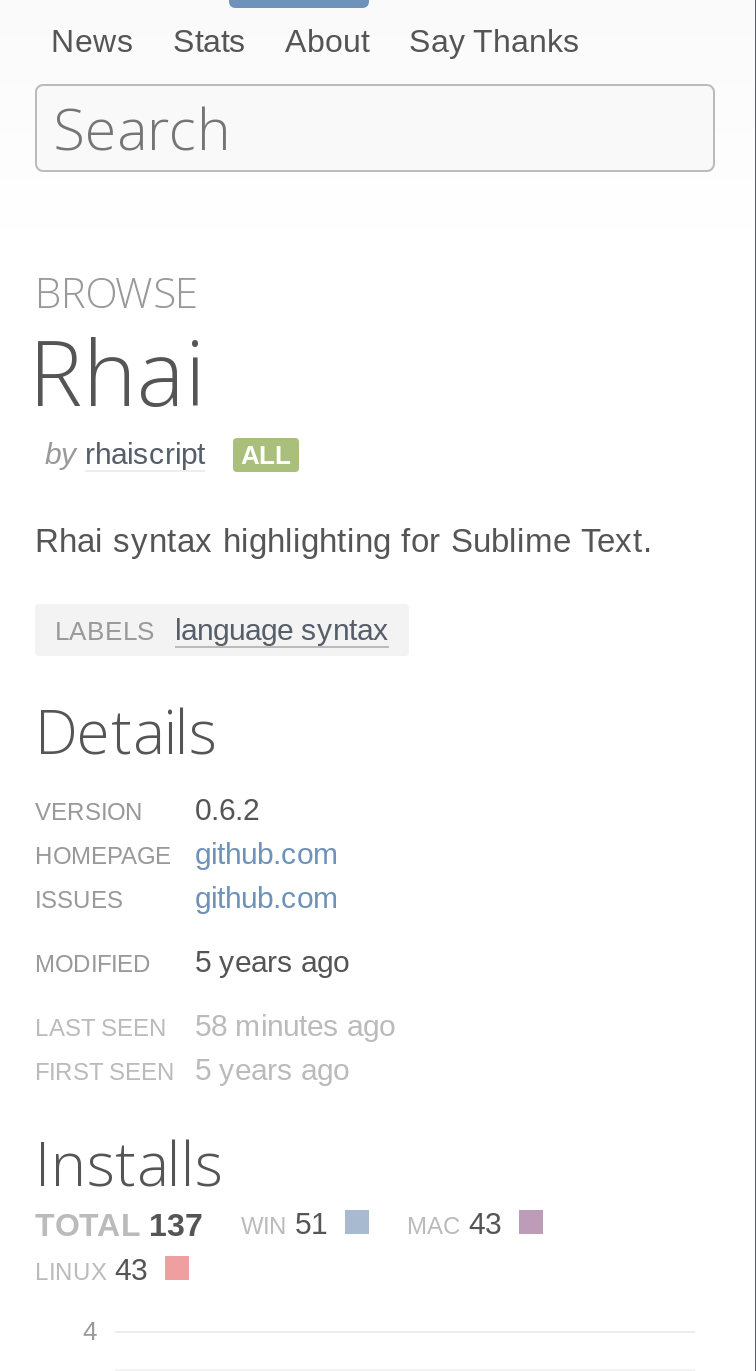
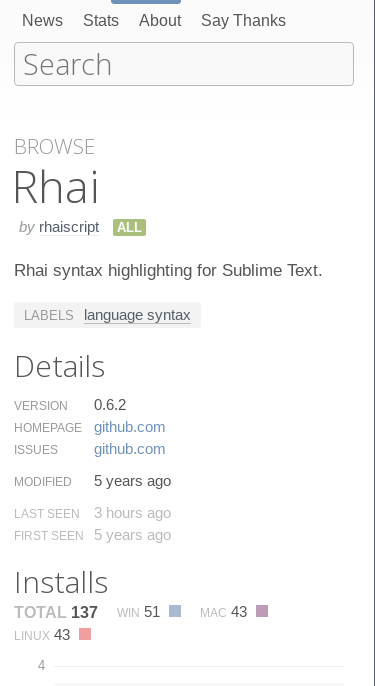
[35,1007,395,1041] LAST SEEN 58 minutes ago -> [14,503,171,520] LAST SEEN 3 hours ago

